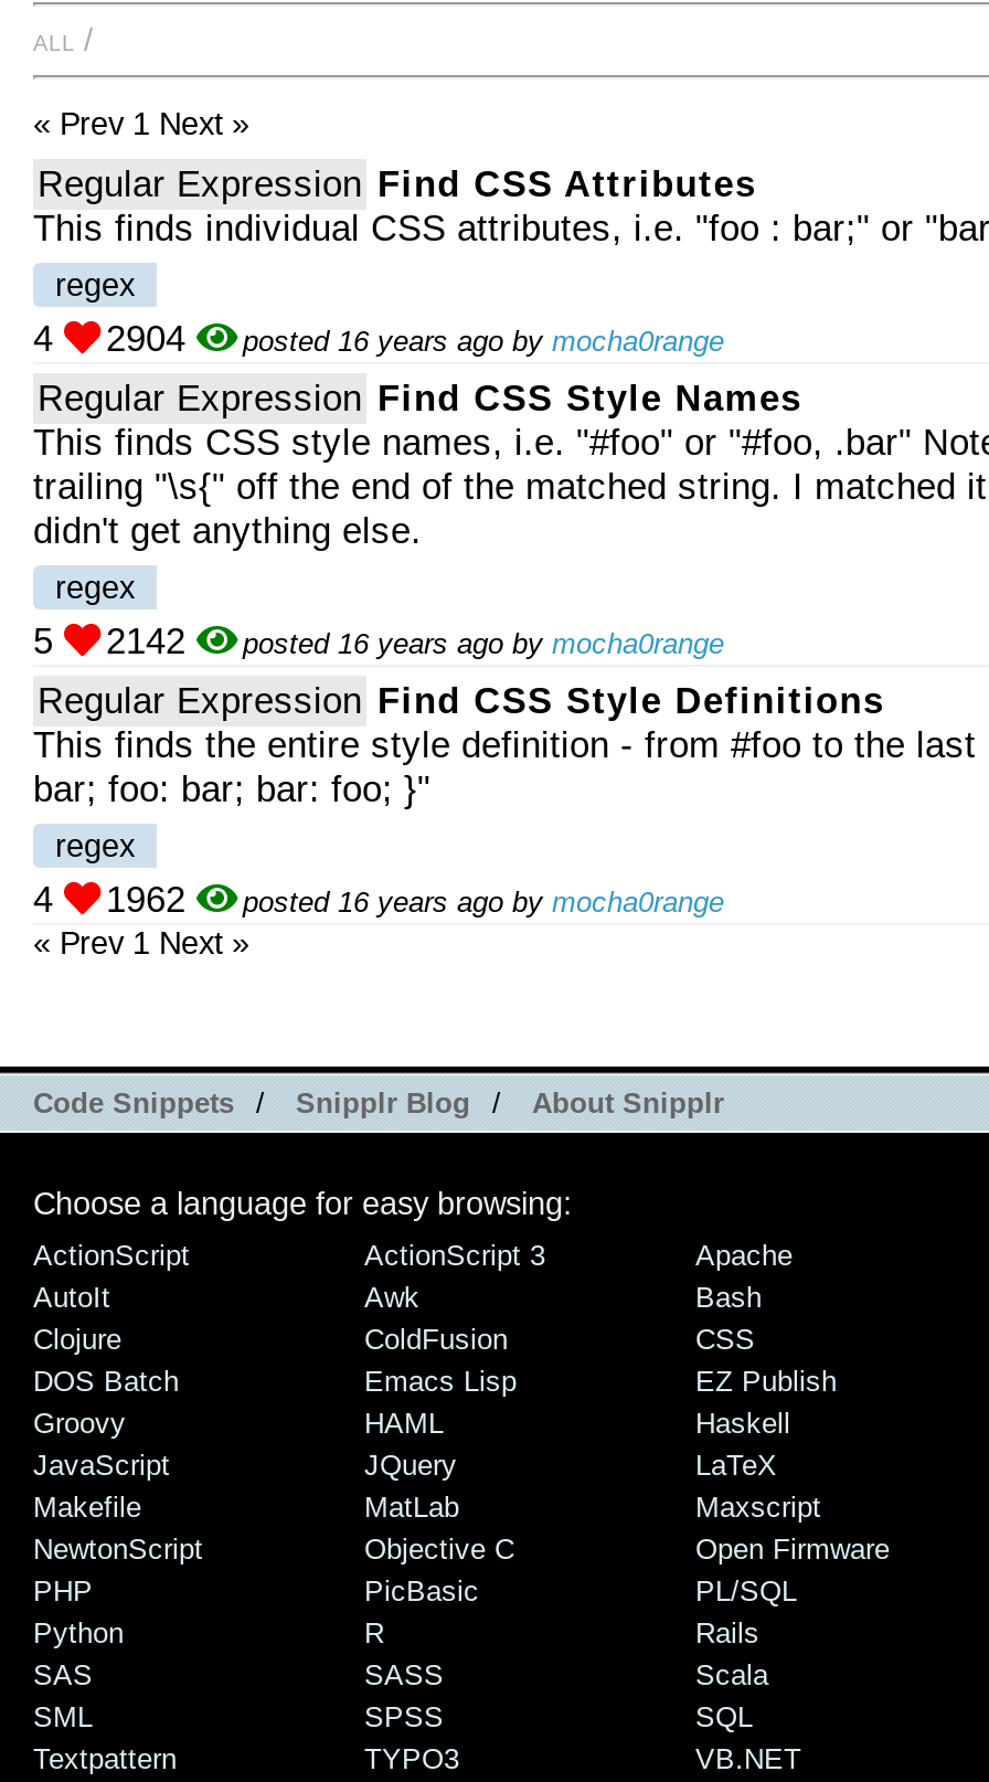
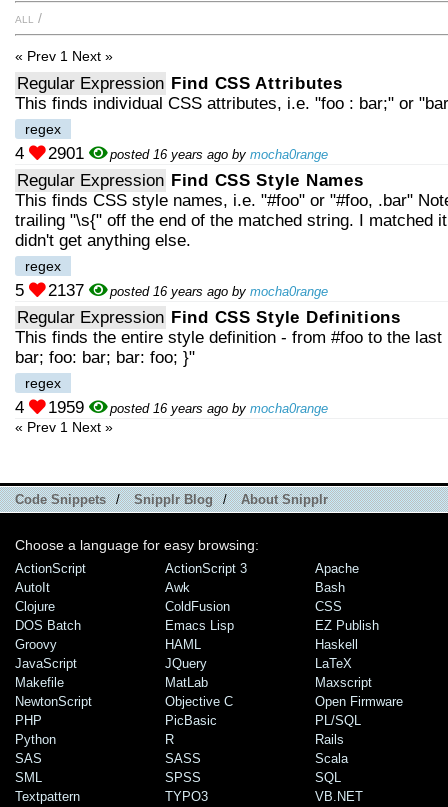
[33,317,724,359] 4 2904 posted 16 years ago by mocha0range -> [15,144,328,163] 4 2901 posted 16 years ago by mocha0range
[33,620,724,662] 5 2142 posted 16 years ago by mocha0range -> [15,281,328,300] 5 2137 posted 16 years ago by mocha0range
[33,878,724,920] 4 1962 posted 16 years ago by mocha0range -> [15,398,328,417] 4 1959 posted 16 years ago by mocha0range

